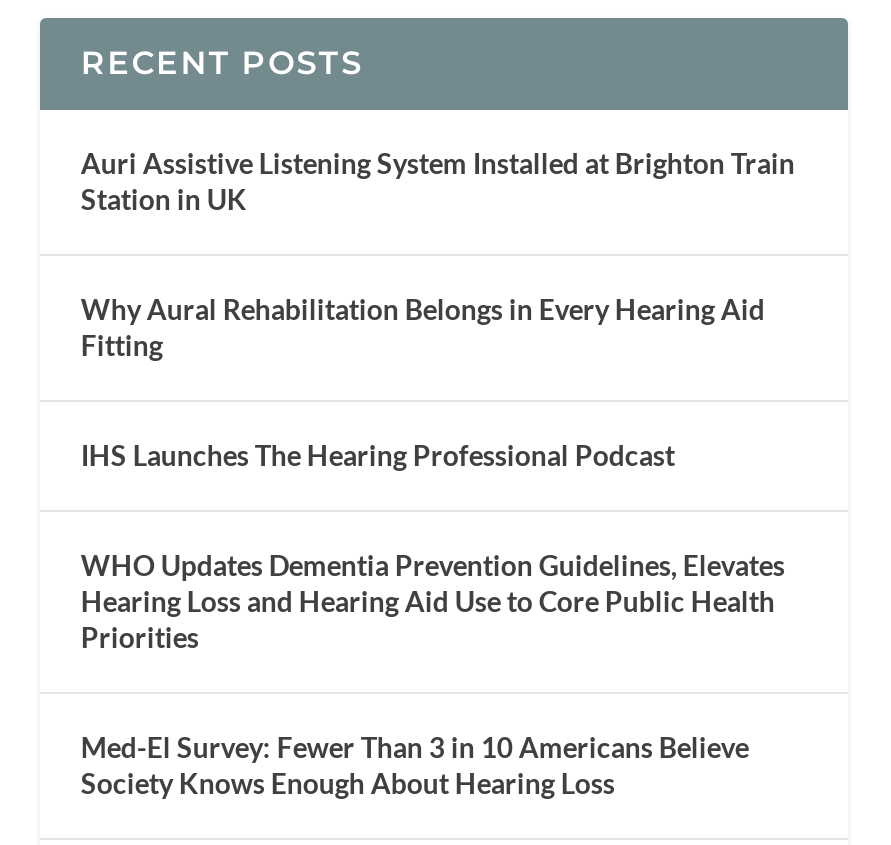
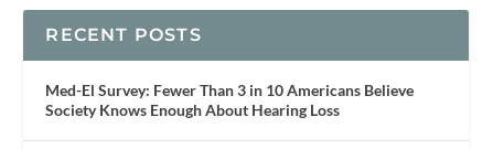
[81,146,795,654] Auri Assistive Listening System Installed at Brighton Train | Station in UK | Why Aural Rehabilitation Belongs in Every Hearing Aid | Fitting | IHS Launches The Hearing Professional Podcast | WHO Updates Dementia Prevention Guidelines, Elevates | Hearing Loss and Hearing Aid Use to Core Public Health | Priorities -> none

